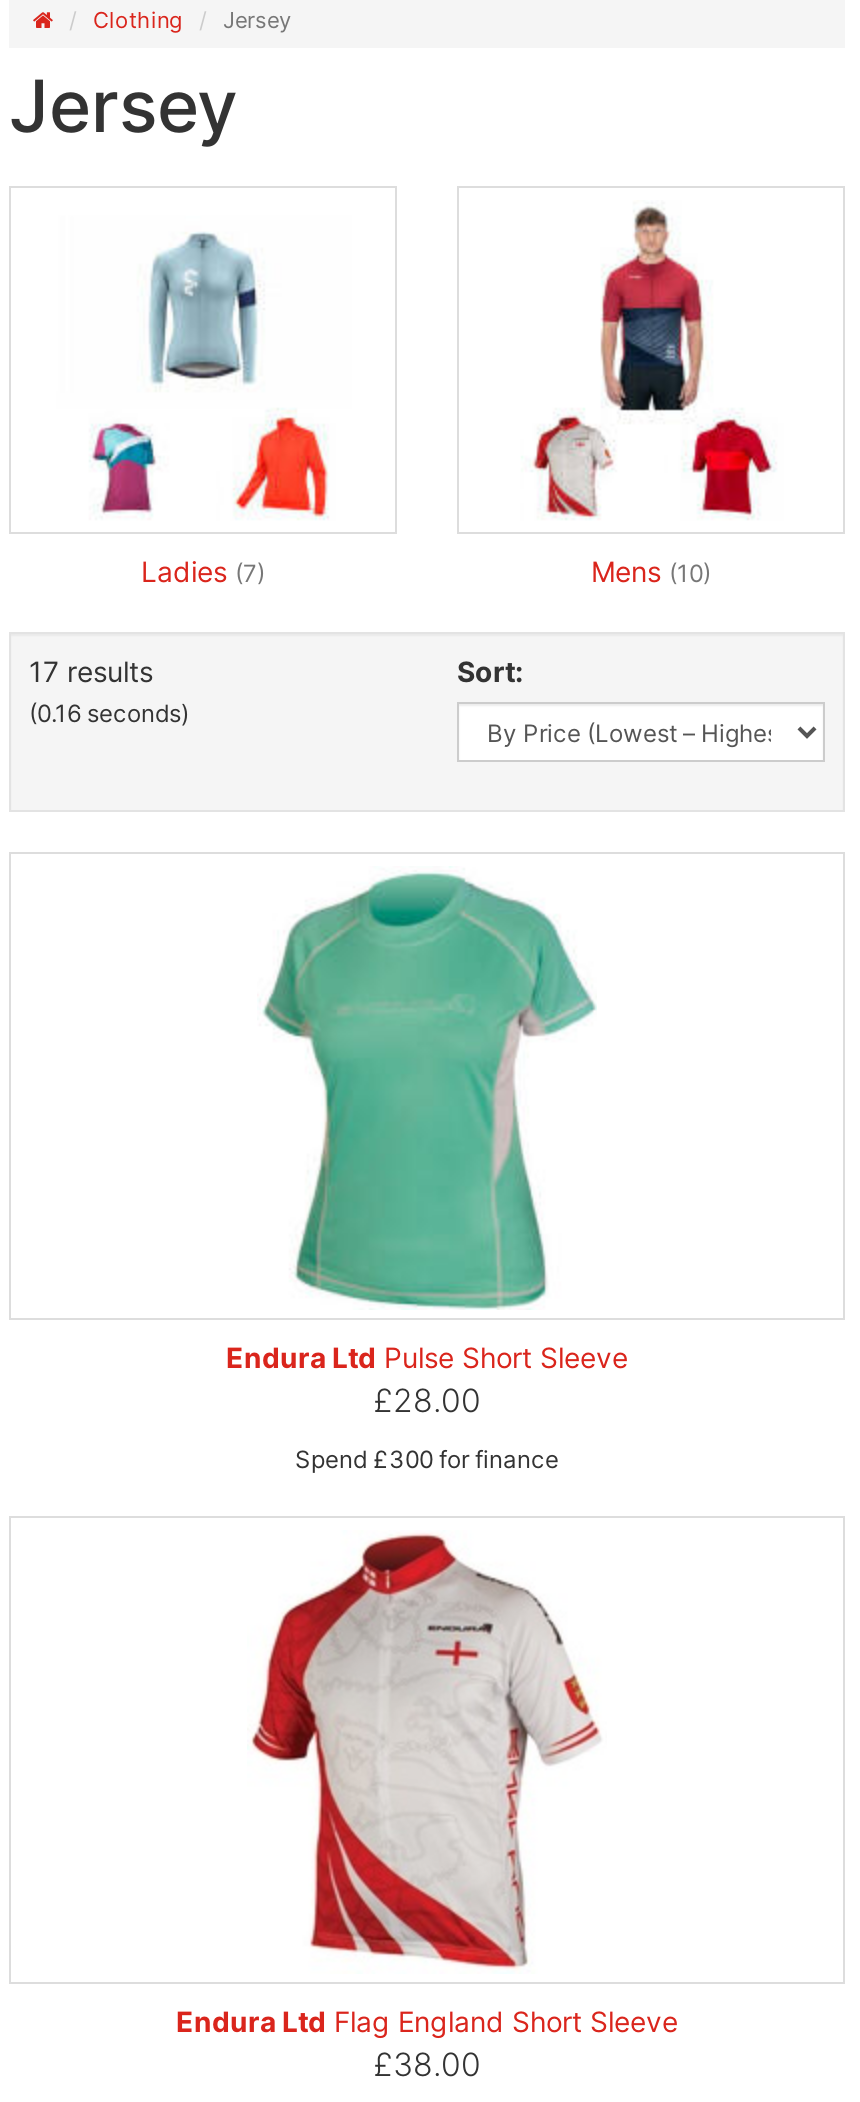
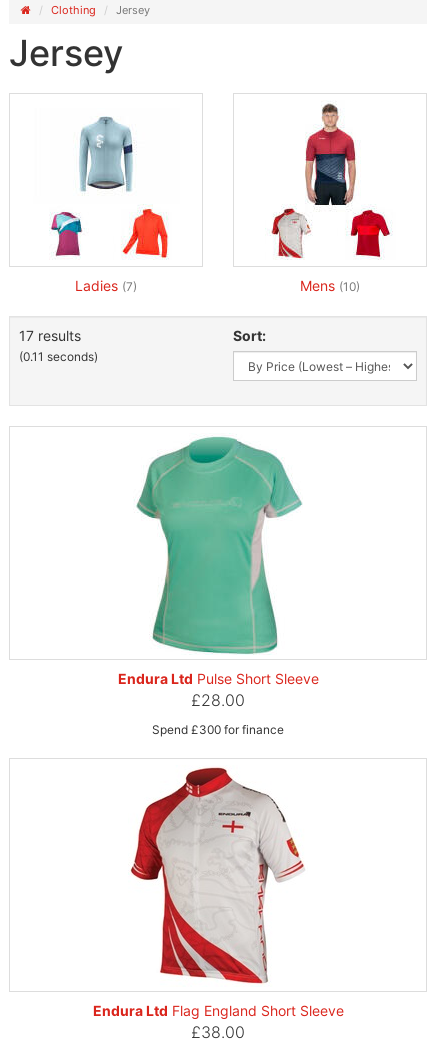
[29,699,189,729] (0.16 seconds) -> [19,349,98,364] (0.11 seconds)

